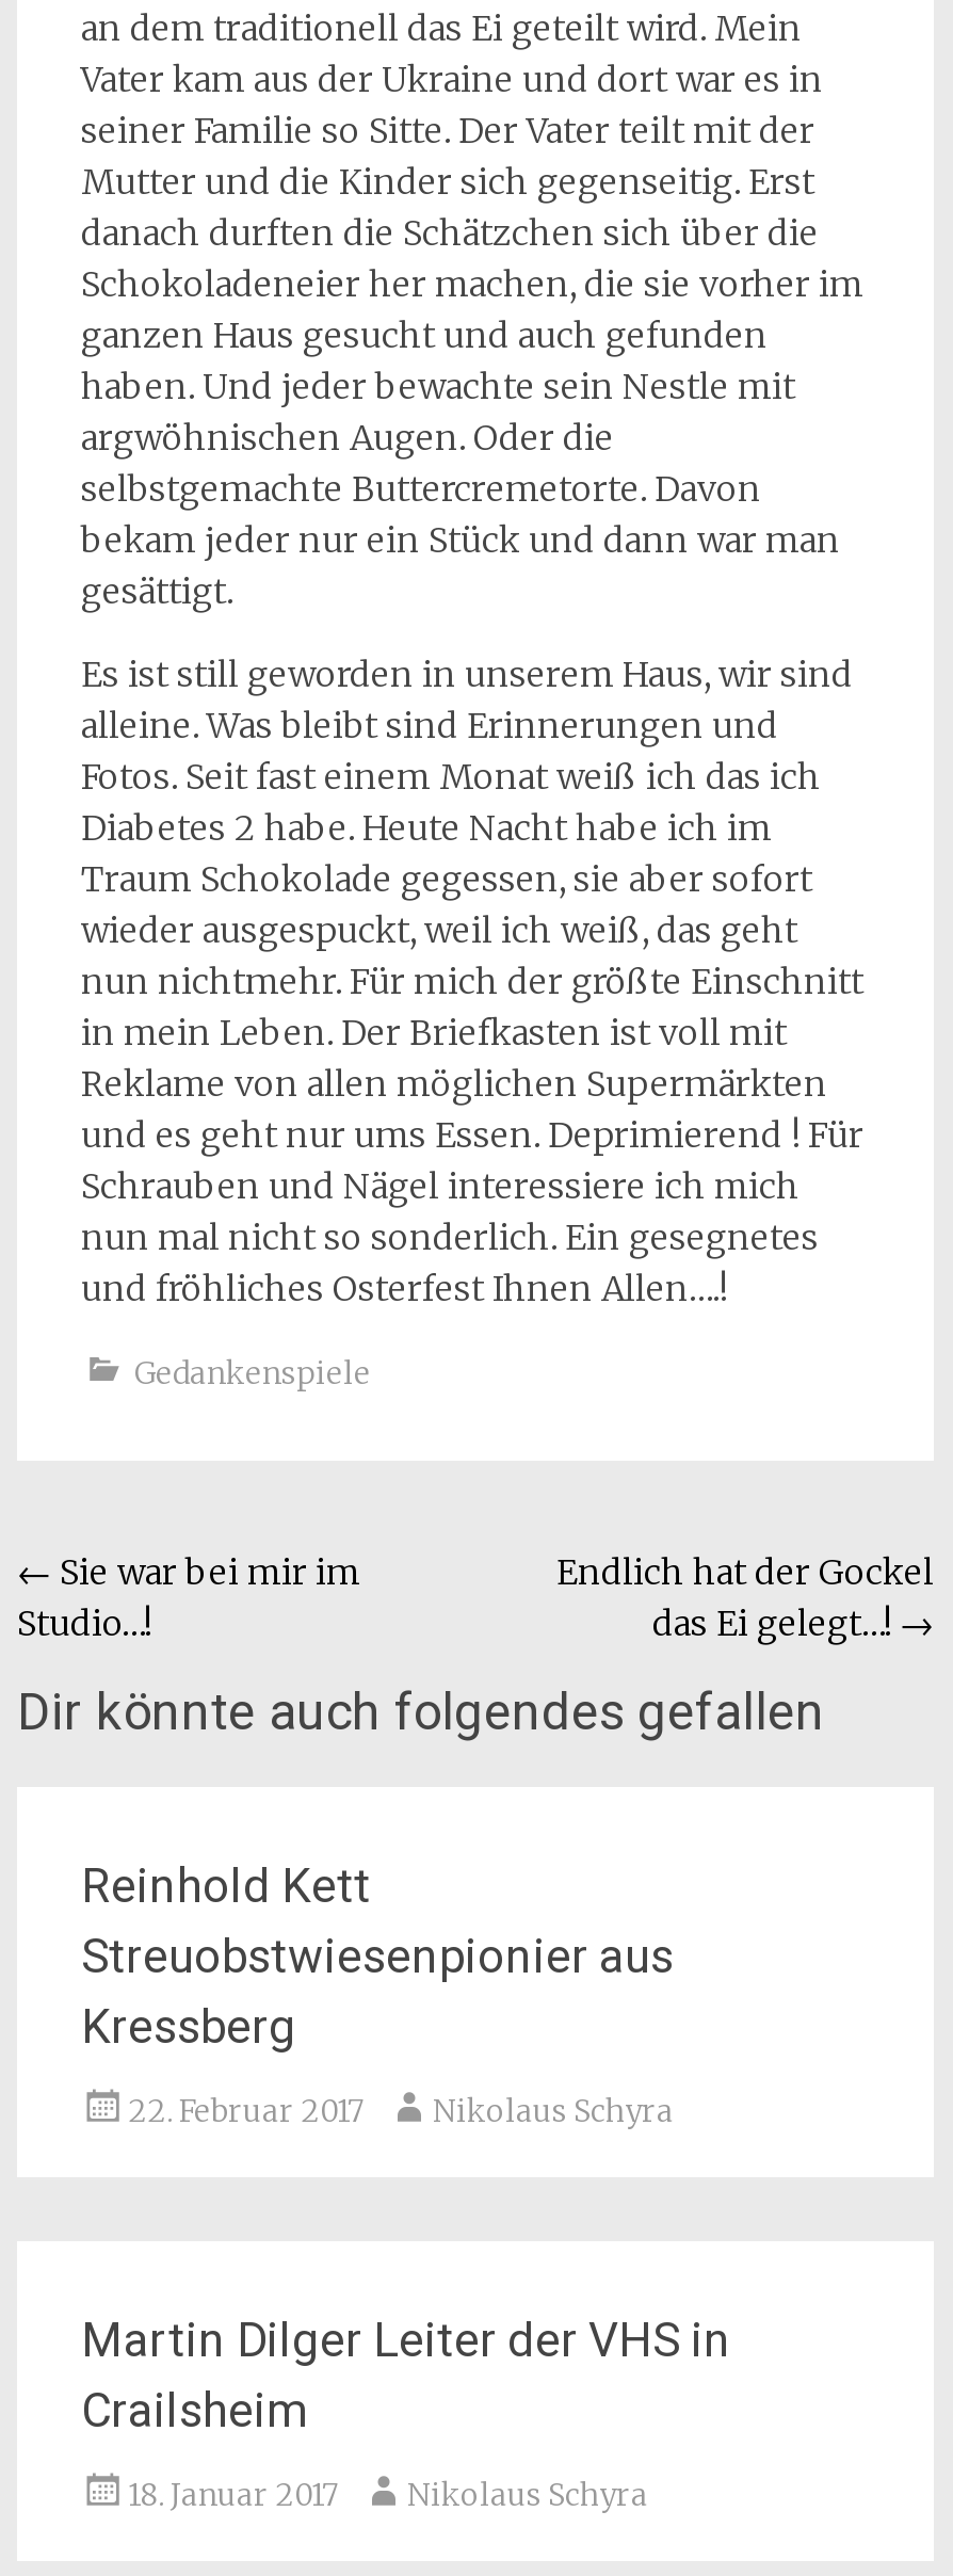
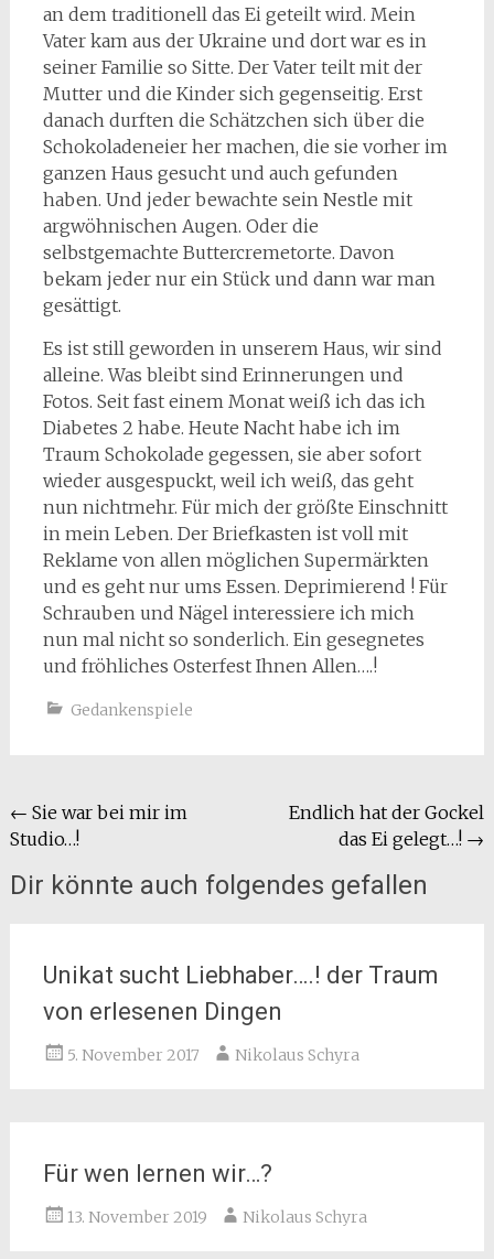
[81,1859,674,2054] Reinhold Kett | Streuobstwiesenpionier aus | Kressberg -> [43,961,439,1025] Unikat sucht Liebhaber….! der Traum | von erlesenen Dingen
[128,2092,674,2130] 22. Februar 2017 Nikolaus Schyra -> [67,1045,359,1065] 5. November 2017 Nikolaus Schyra
[81,2314,731,2437] Martin Dilger Leiter der VHS in | Crailsheim -> [43,1160,272,1187] Für wen lernen wir…?
[128,2476,648,2514] 18. Januar 2017 Nikolaus Schyra -> [67,1207,367,1227] 13. November 2019 Nikolaus Schyra

